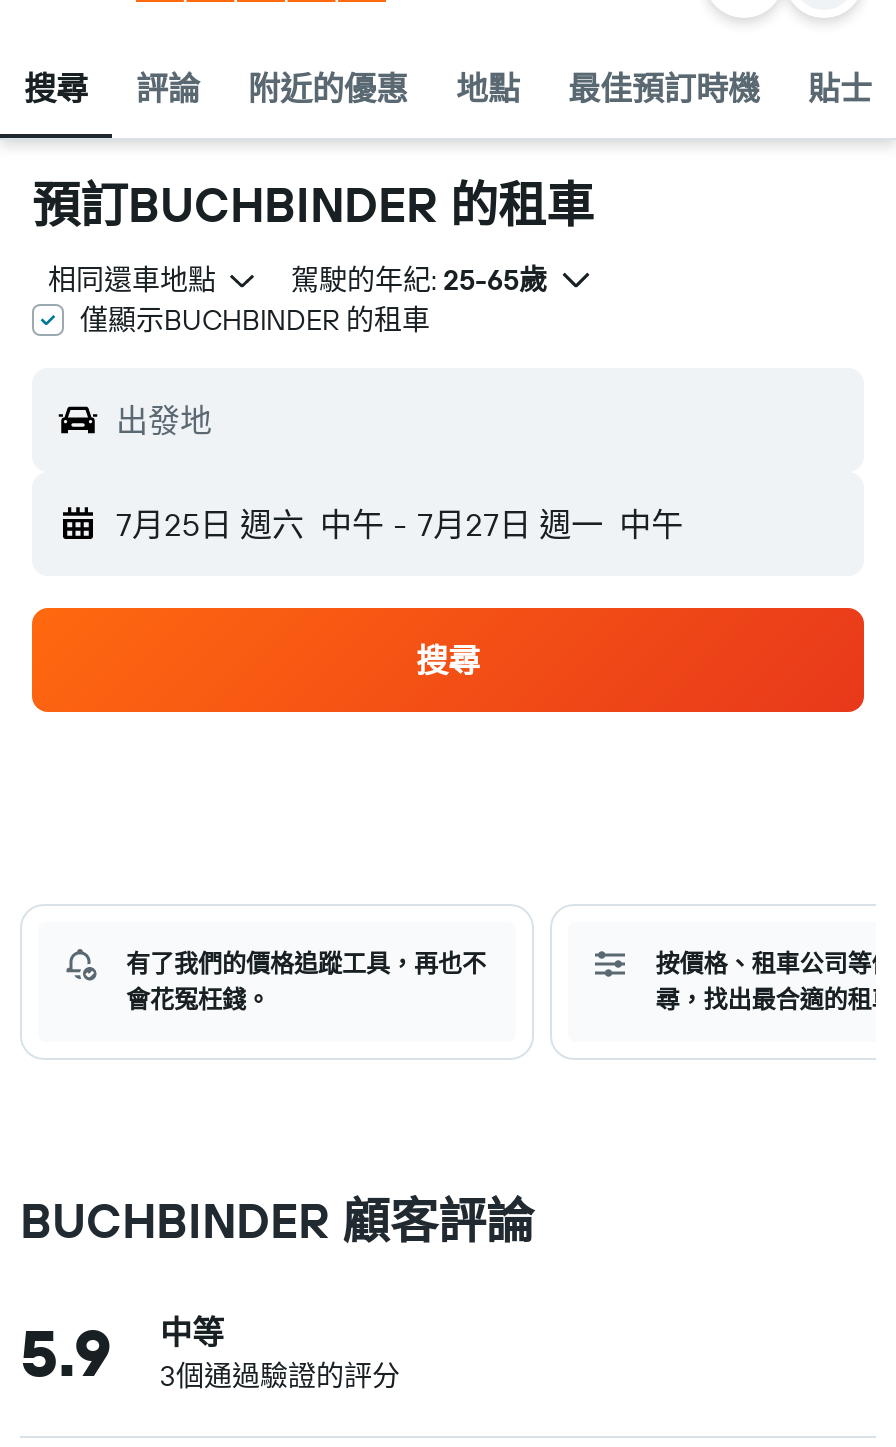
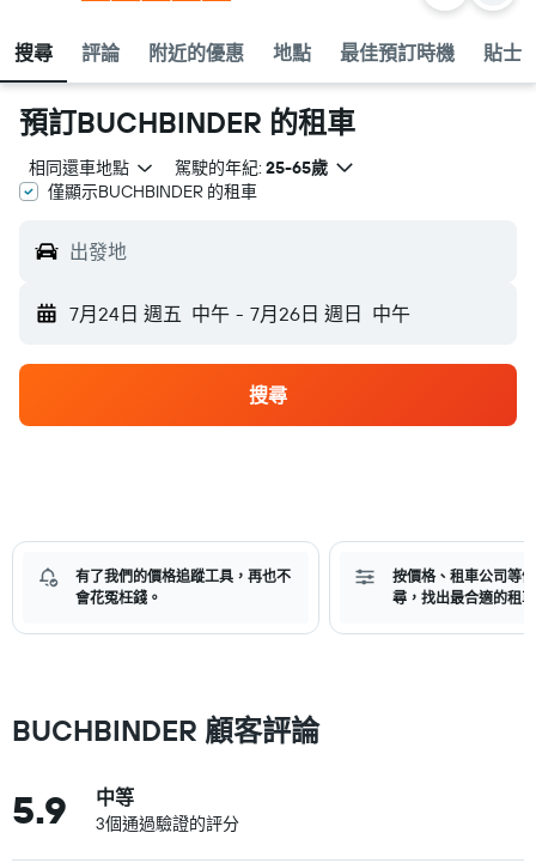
[116,504,683,544] 7月25日 週六 中午 - 7月27日 週一 中午 -> [69,302,410,326] 7月24日 週五 中午 - 7月26日 週日 中午

